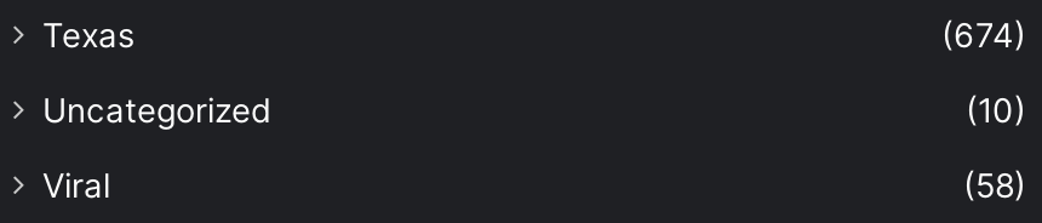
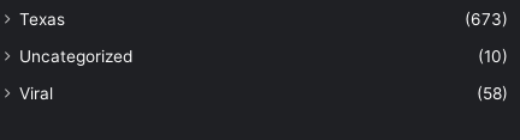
[941,16,1026,55] (674) -> [465,10,508,29] (673)

